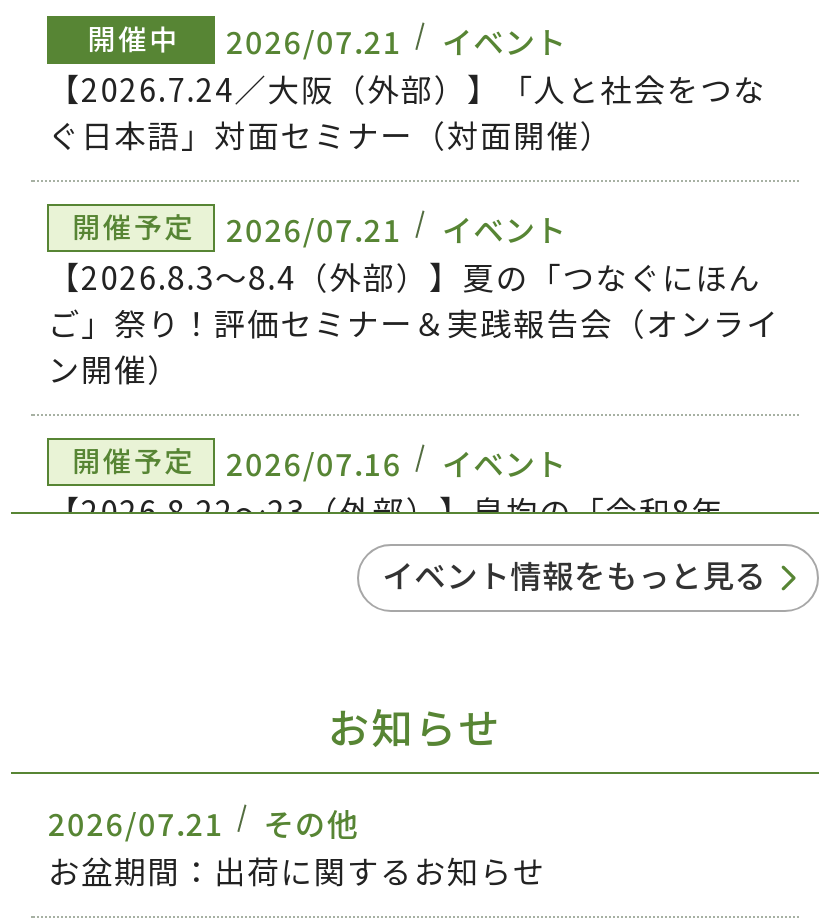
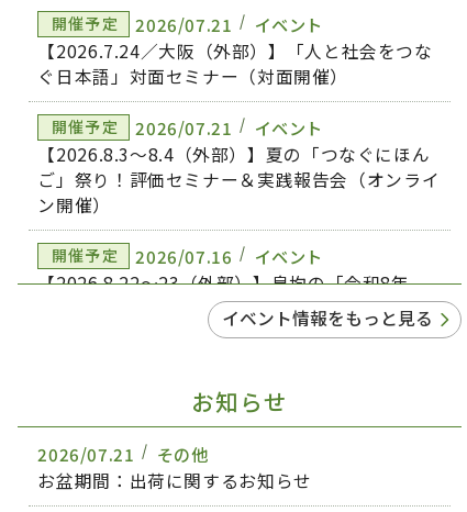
[88,18,180,58] 開催中 -> [51,12,119,34] 開催予定

